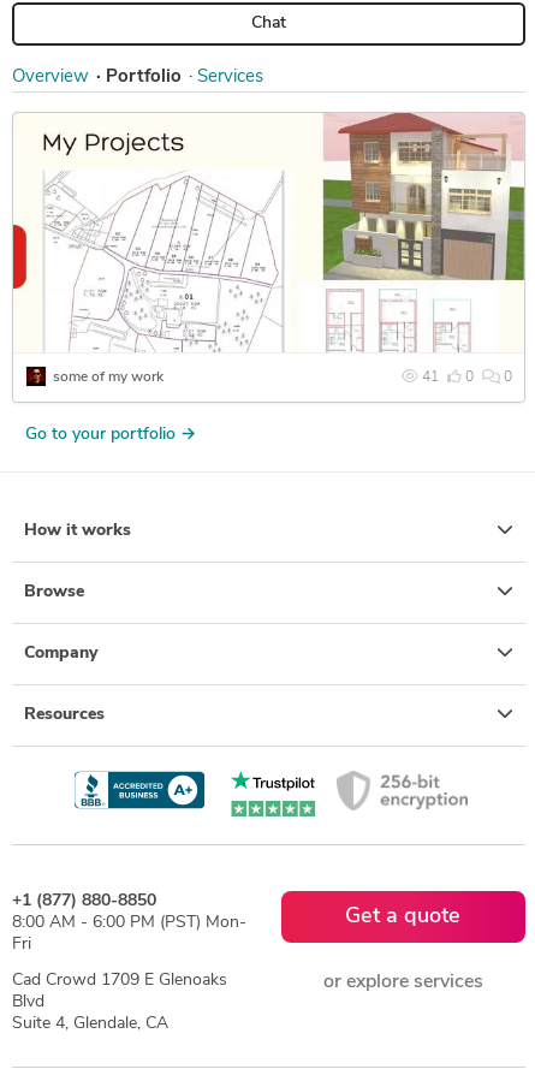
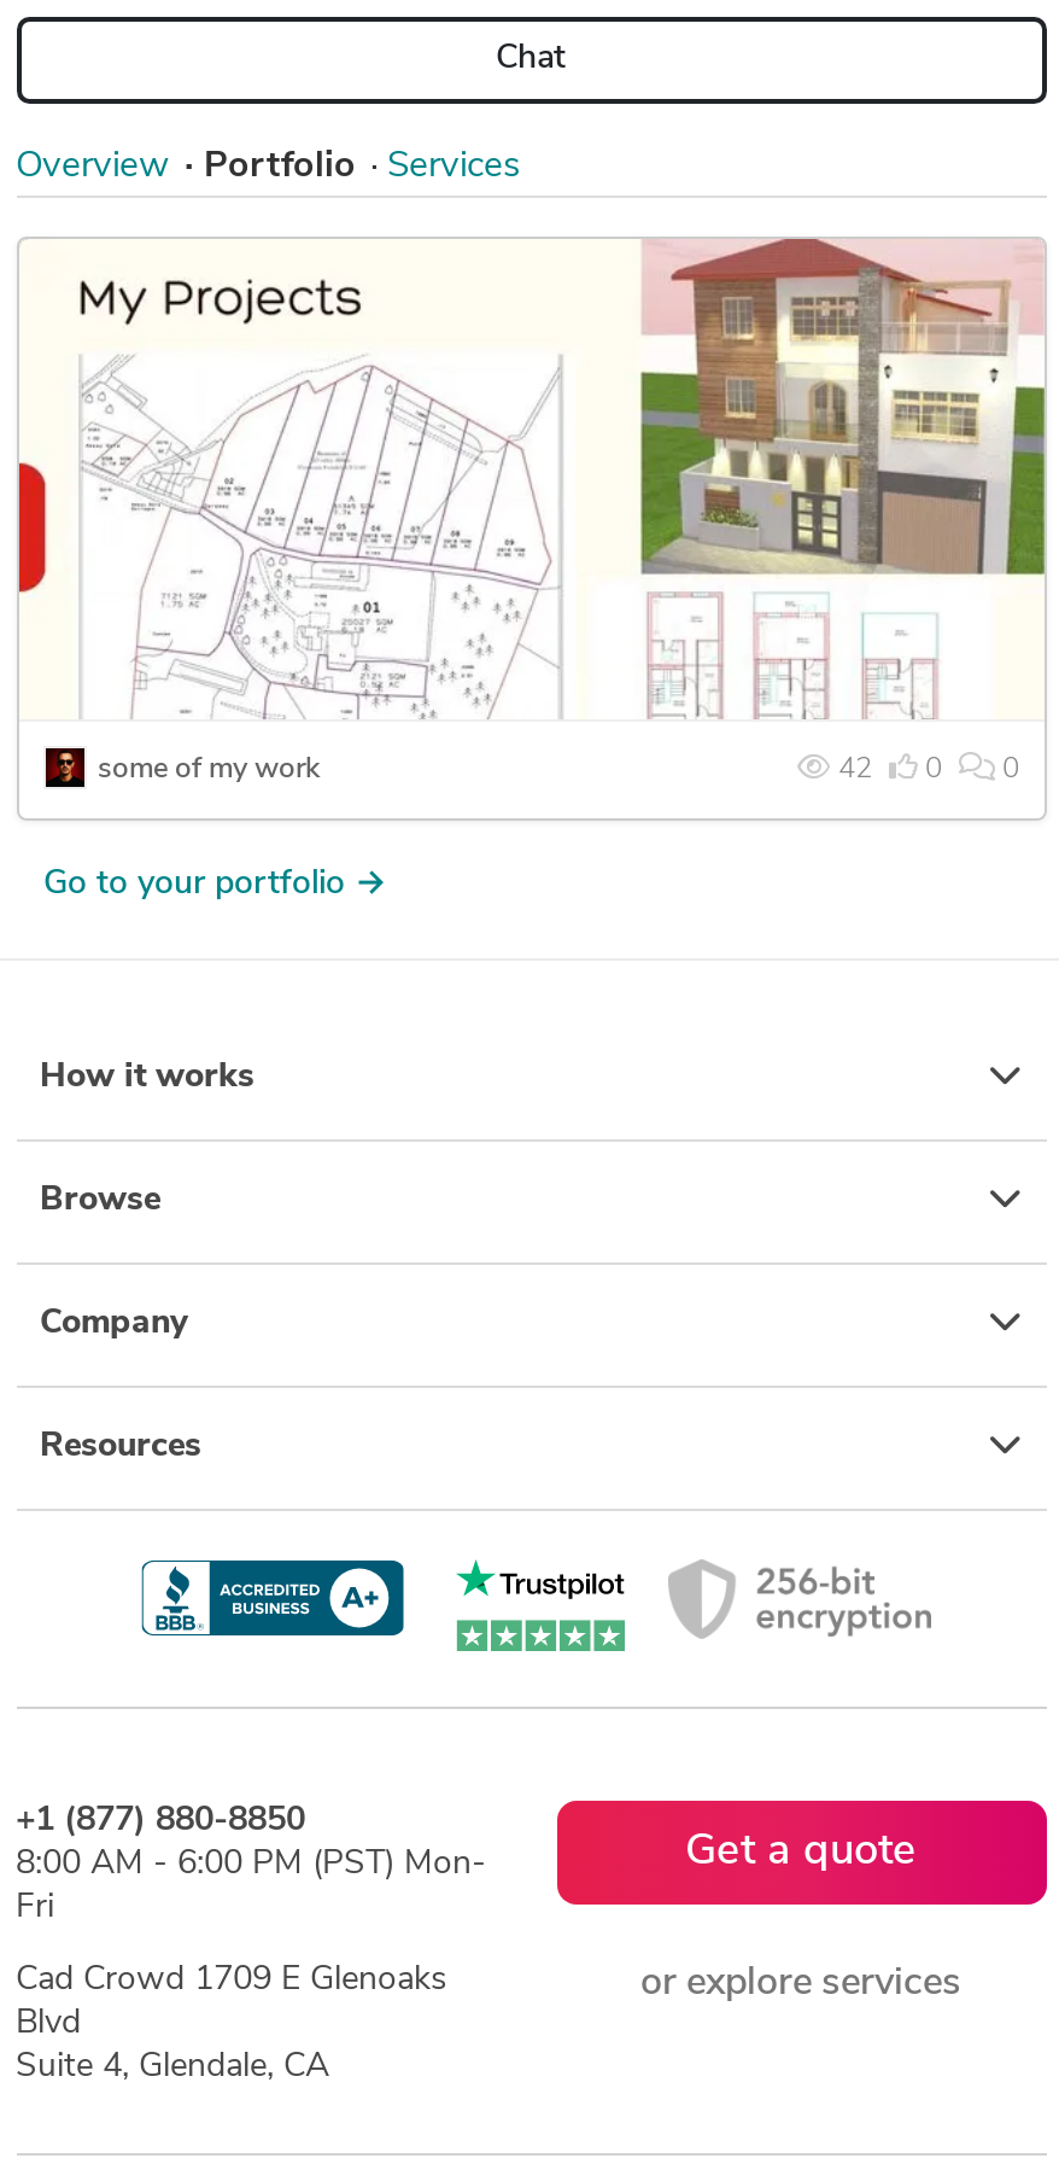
[421,370,473,384] 41 0 -> [838,754,942,783] 42 0

